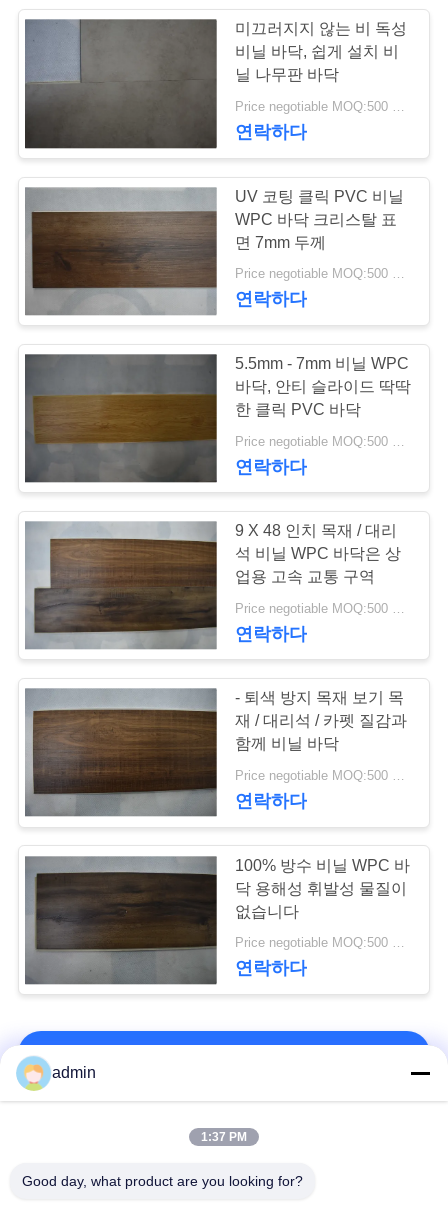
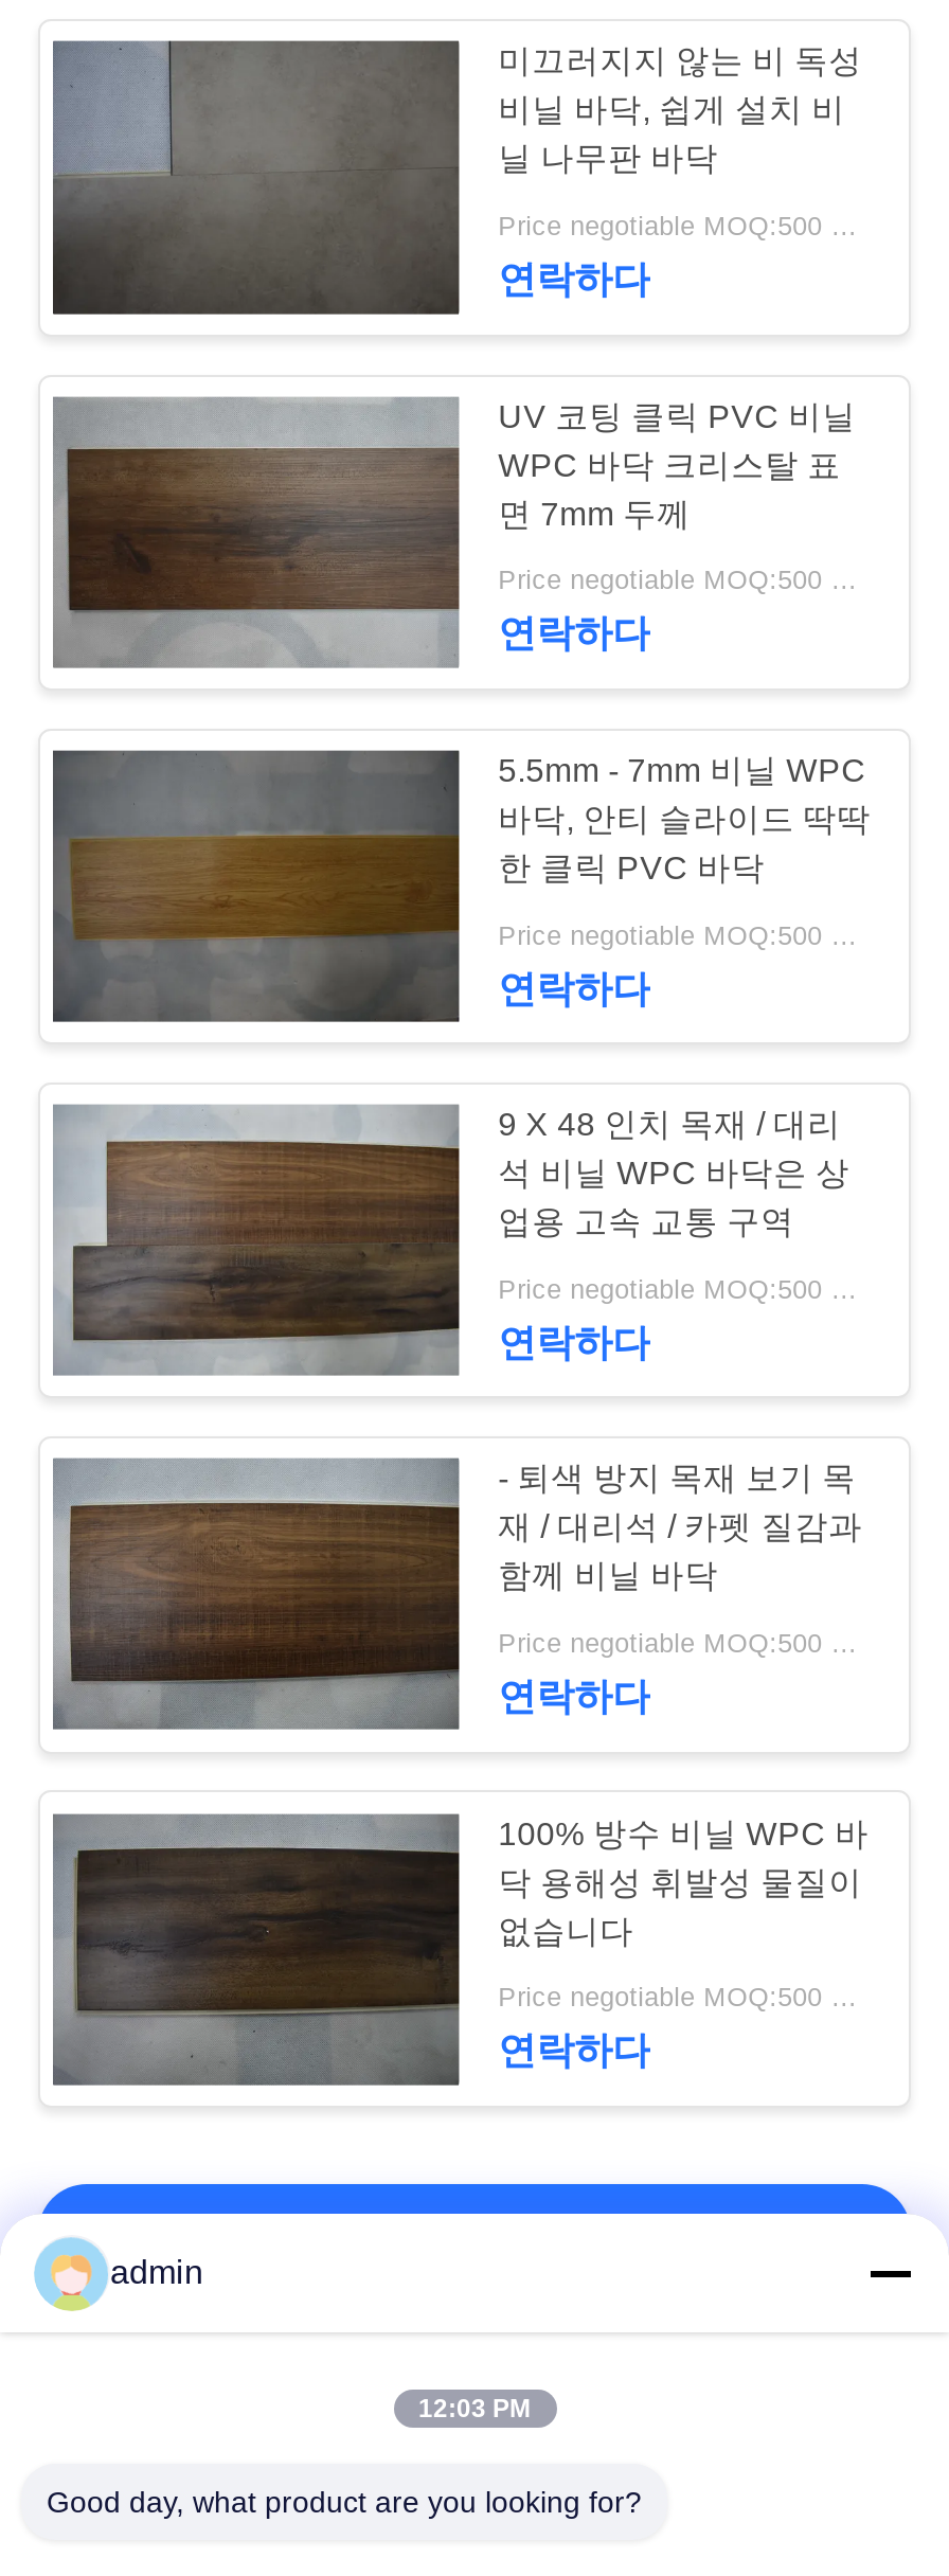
[201,1130,247,1144] 1:37 PM -> [418,2394,531,2423] 12:03 PM

